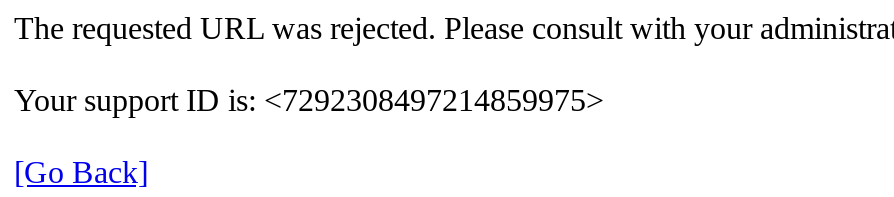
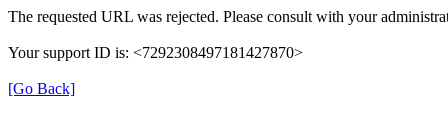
[14,83,604,117] Your support ID is: <7292308497214859975> -> [8,44,303,61] Your support ID is: <7292308497181427870>

